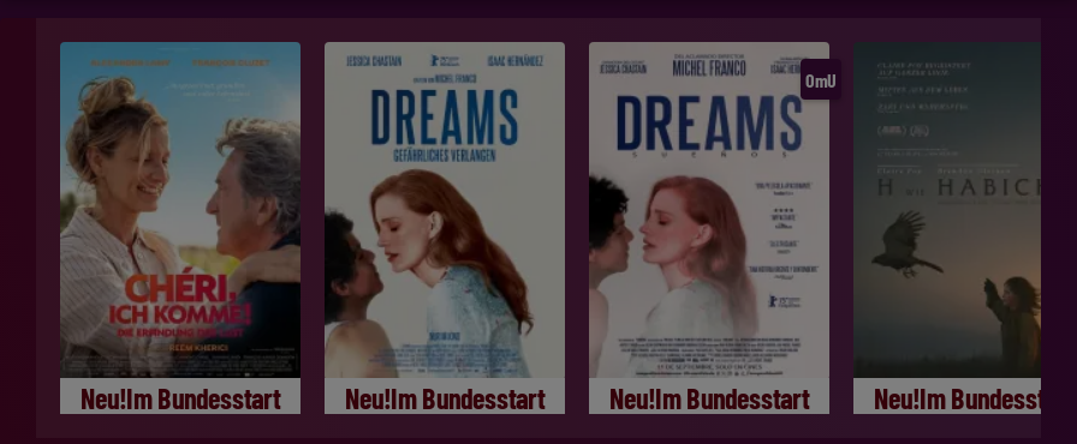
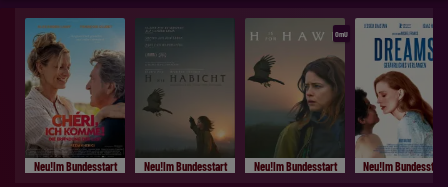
[322,40,567,378] [image] -> [135,18,235,159] [image]
[587,42,832,378] [image] -> [244,19,345,159] [image]
[853,42,1043,380] [image] -> [354,17,434,158] [image]

